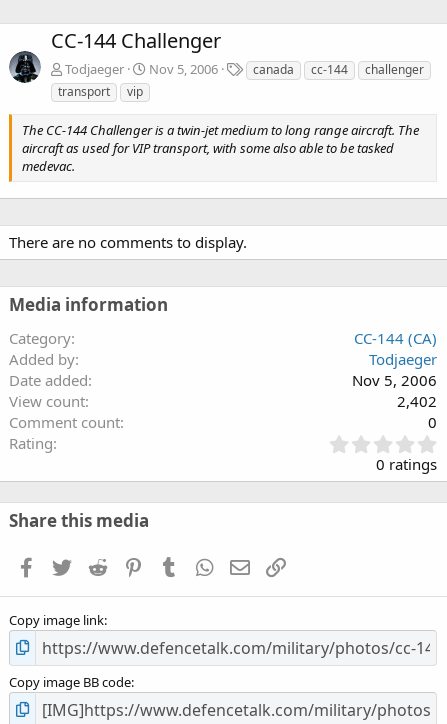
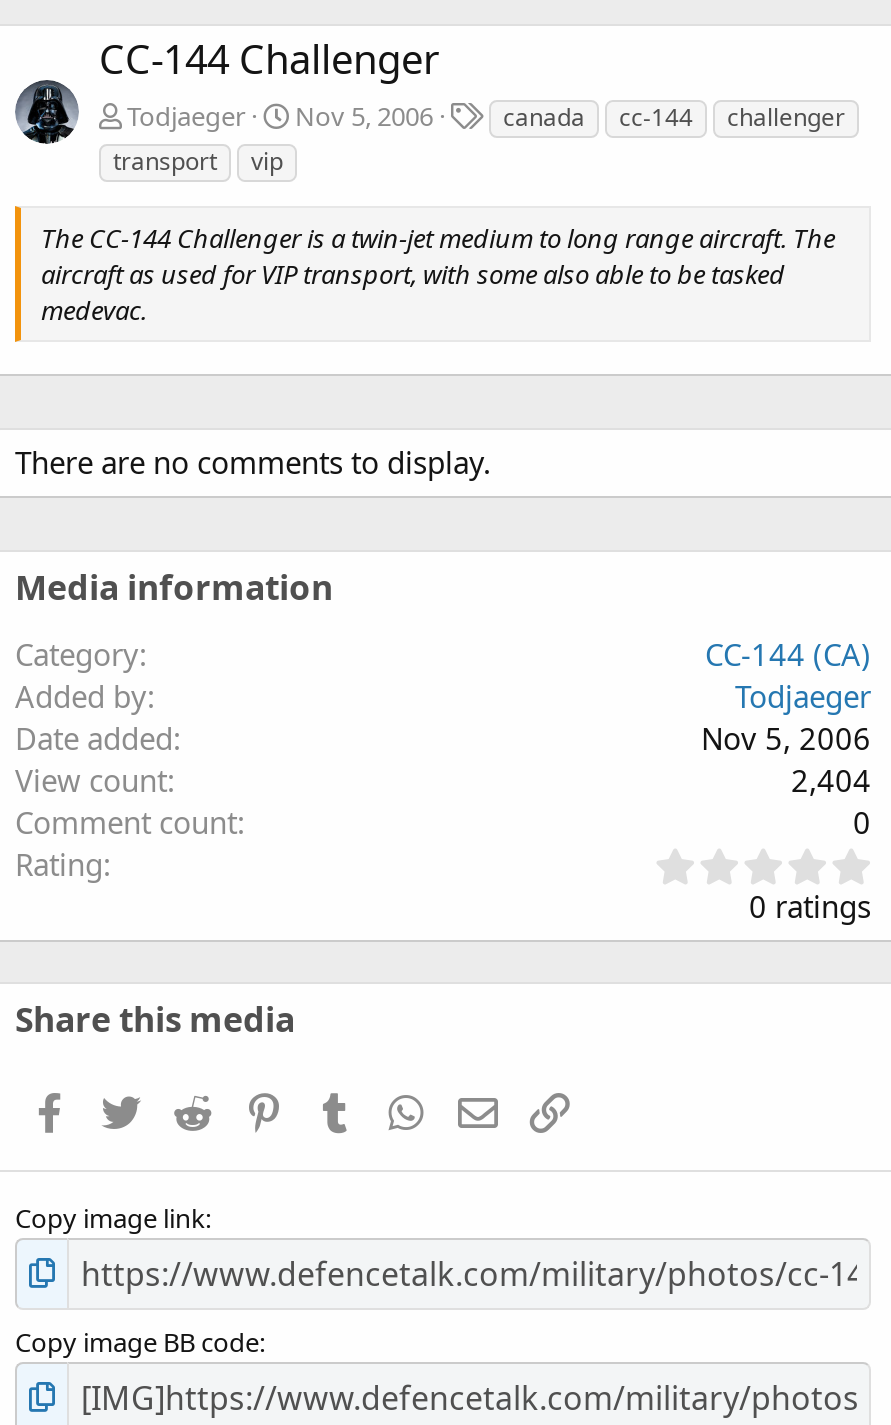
[397,391,437,411] 2,402 -> [791,761,871,801] 2,404

